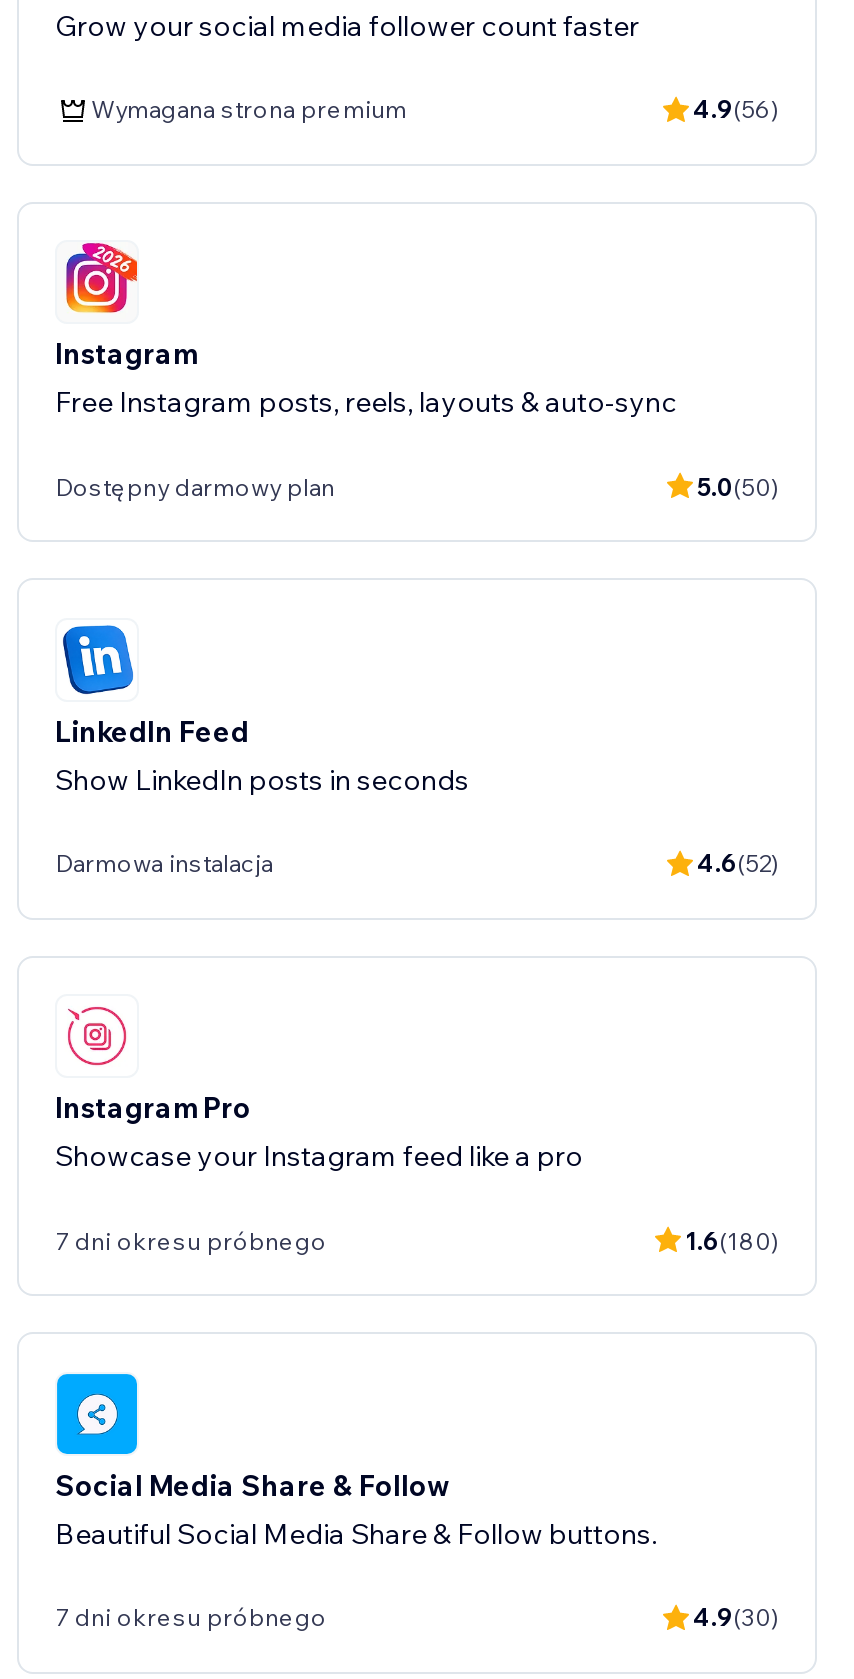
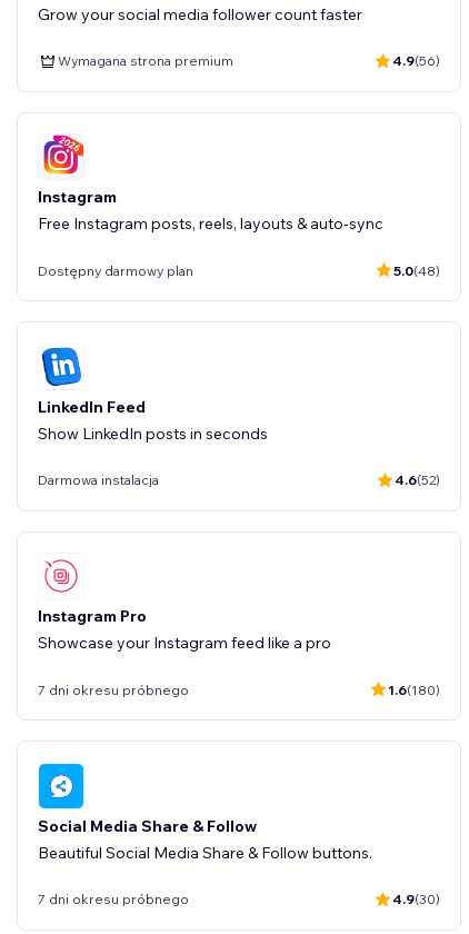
[697,471,779,501] 5.0(50) -> [393,262,440,279] 5.0(48)

